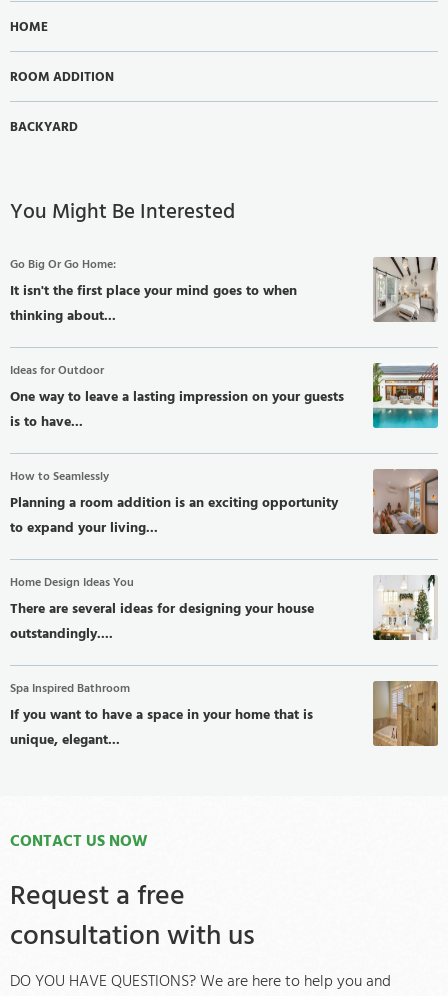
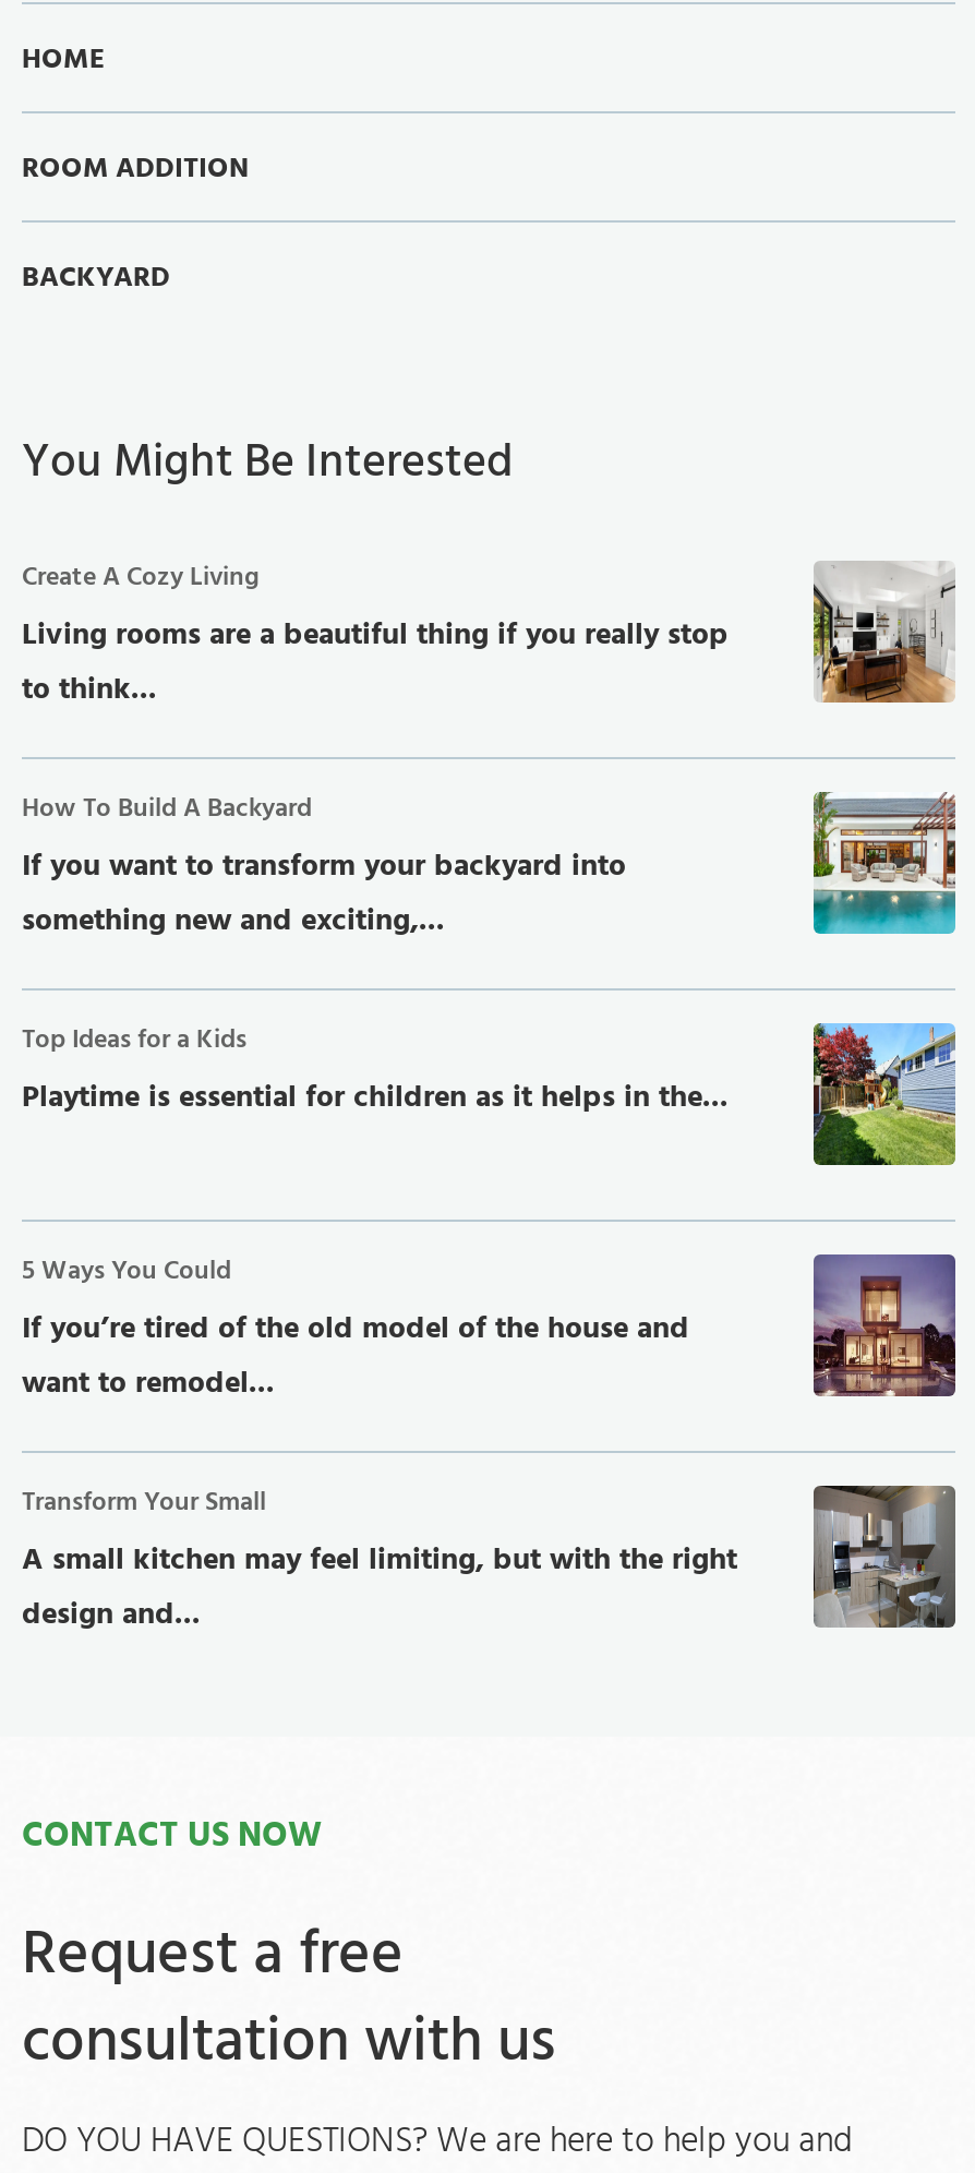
[10,256,297,326] Go Big Or Go Home: | It isn't the first place your mind goes to when | thinking about... -> [22,558,729,711] Create A Cozy Living | Living rooms are a beautiful thing if you really stop | to think...
[373,256,438,323] [image] -> [814,561,953,705] [image]
[10,362,344,432] Ideas for Outdoor | One way to leave a lasting impression on your guests | is to have... -> [22,790,626,942] How To Build A Backyard | If you want to transform your backyard into | something new and exciting,...
[10,468,439,538] [image] | How to Seamlessly | Planning a room addition is an exciting opportunity | to expand your living... -> [22,1021,958,1167] [image] | Top Ideas for a Kids | Playtime is essential for children as it helps in the...
[10,574,314,644] Home Design Ideas You | There are several ideas for designing your house | outstandingly.... -> [22,1252,689,1405] 5 Ways You Could | If you’re tired of the old model of the house and | want to remodel...
[372,574,438,641] [image] -> [811,1252,958,1398] [image]
[10,680,313,750] Spa Inspired Bathroom | If you want to have a space in your home that is | unique, elegant... -> [22,1483,737,1636] Transform Your Small | A small kitchen may feel limiting, but with the right | design and...
[373,680,439,747] [image] -> [814,1484,958,1630] [image]

